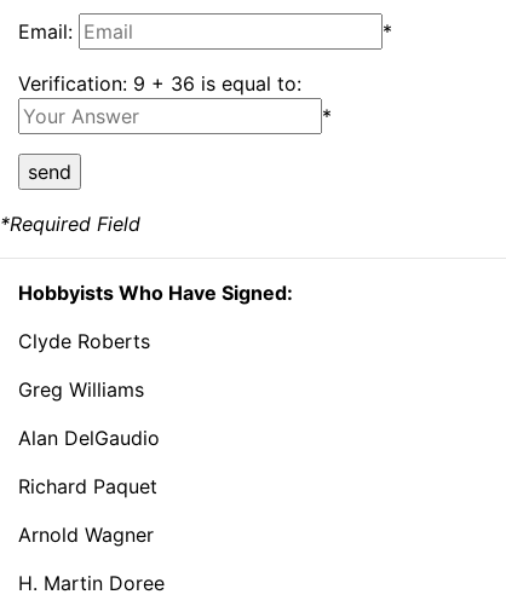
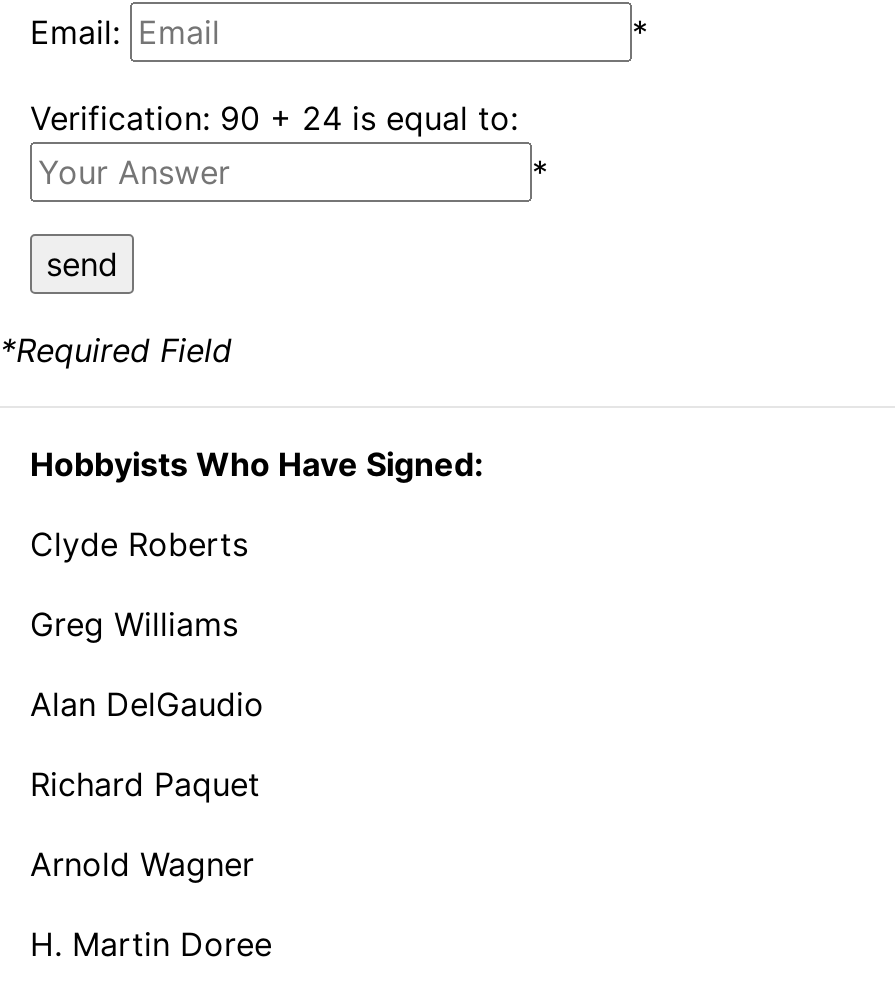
[18,71,301,96] Verification: 9 + 36 is equal to: -> [30,98,518,138] Verification: 90 + 24 is equal to:

